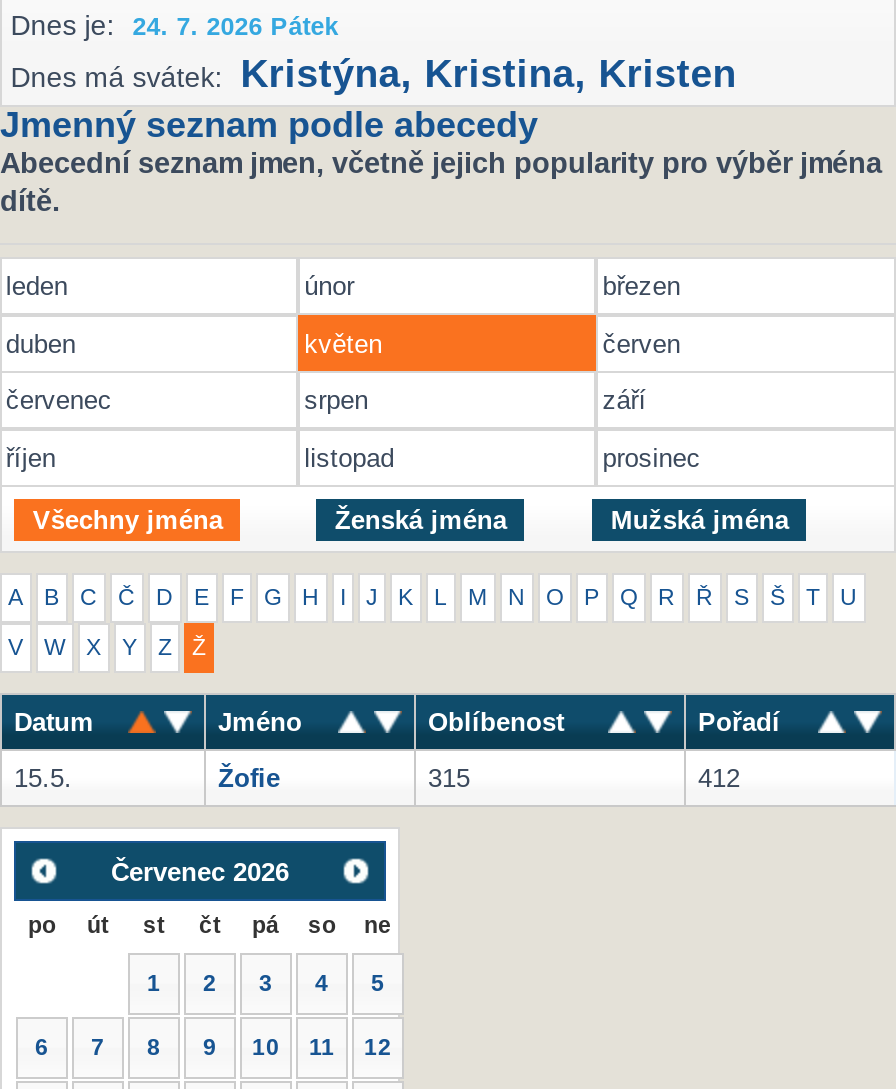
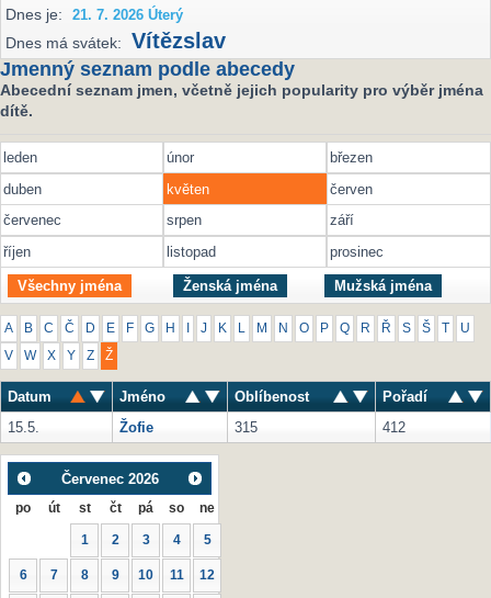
[10,13,736,95] 24. 7. 2026 Pátek | Dnes má svátek: Kristýna, Kristina, Kristen -> [6,8,226,53] 21. 7. 2026 Úterý | Dnes má svátek: Vítězslav

